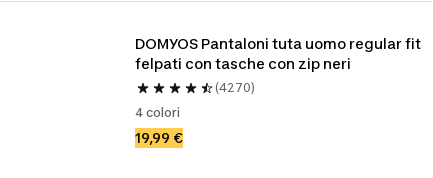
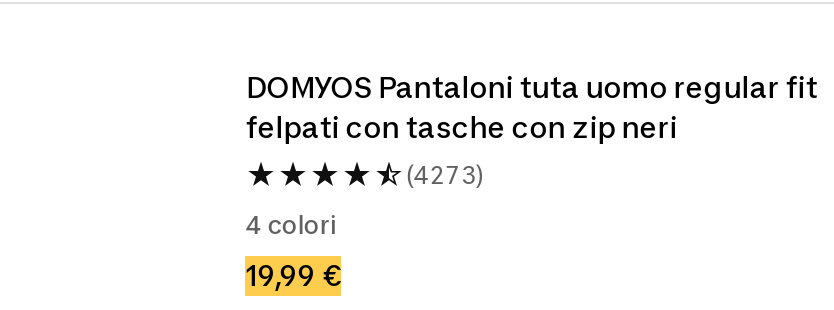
[215,80,255,95] (4270) -> [406,160,484,190] (4273)

